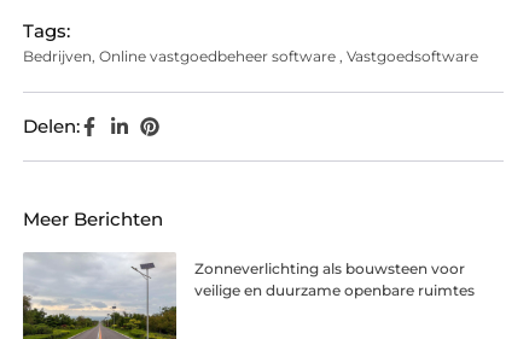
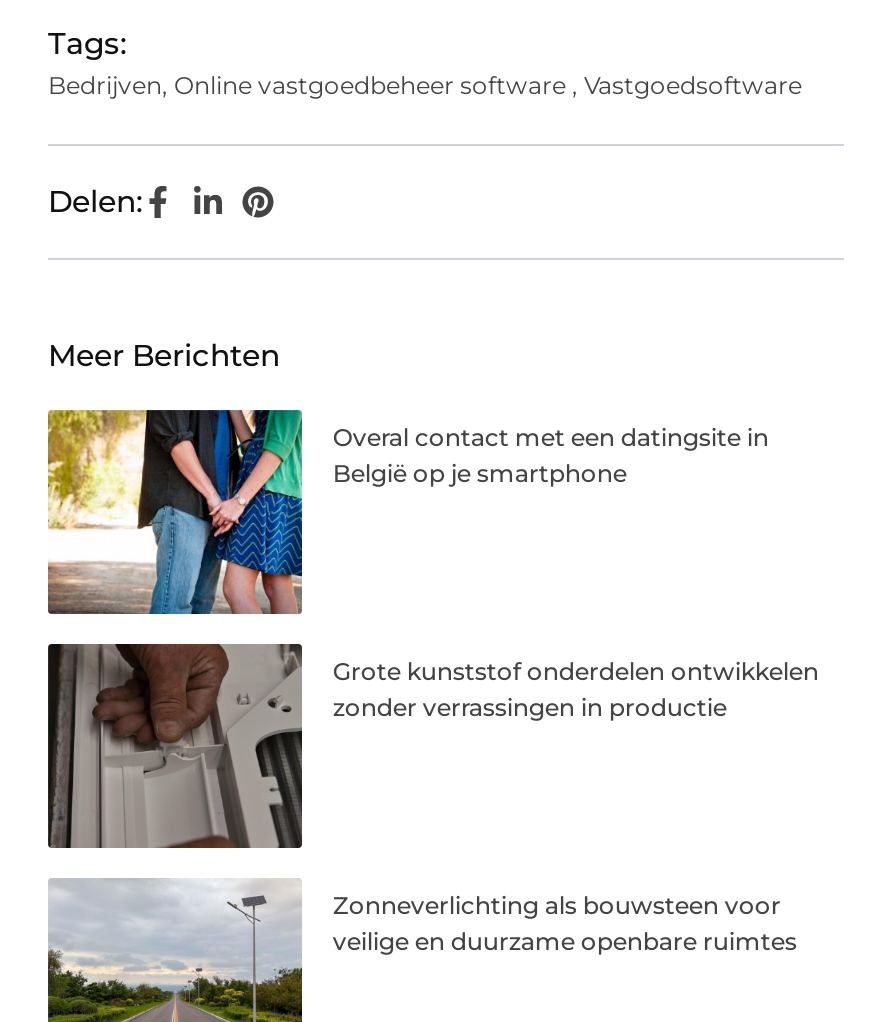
none -> [46,408,769,616] [image] | Overal contact met een datingsite in | België op je smartphone
none -> [48,642,819,850] [image] | Grote kunststof onderdelen ontwikkelen | zonder verrassingen in productie

